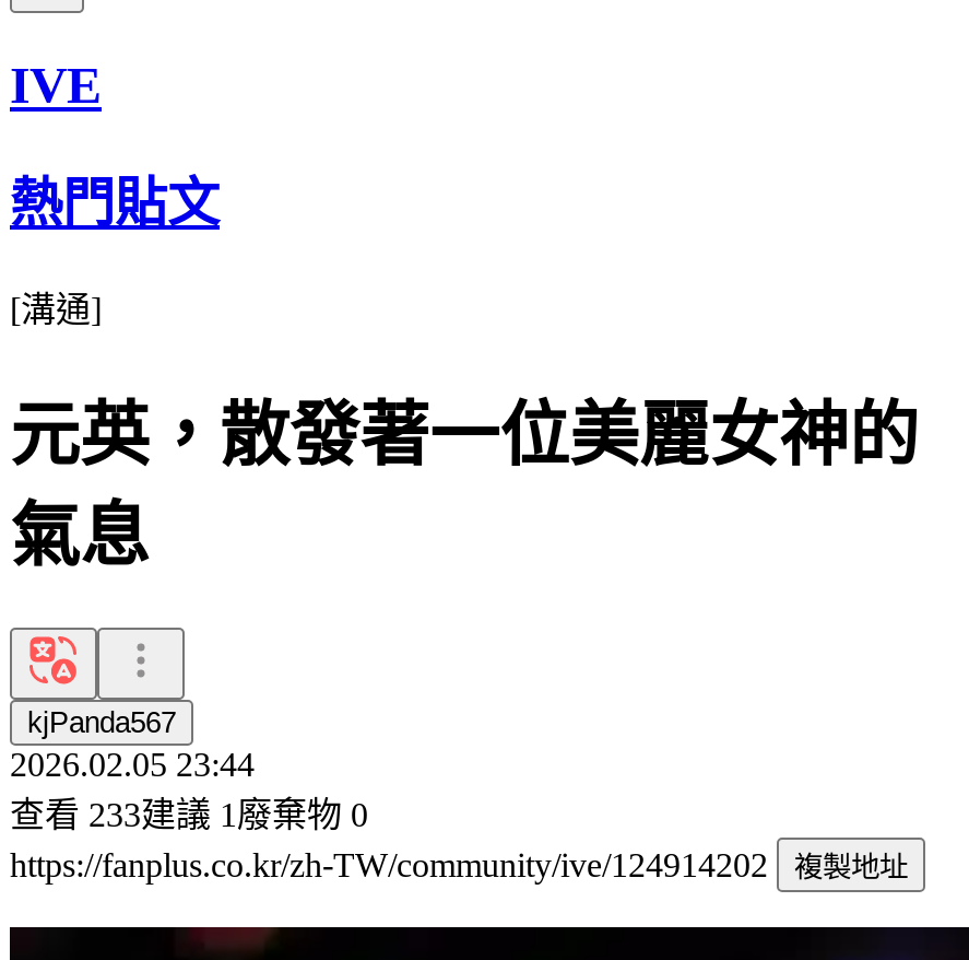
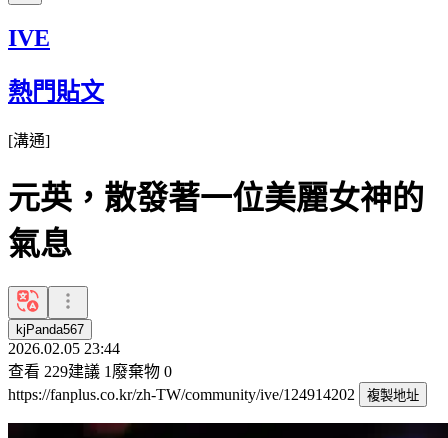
[10,795,368,832] 查看 233建議 1廢棄物 0 -> [8,363,172,380] 查看 229建議 1廢棄物 0

